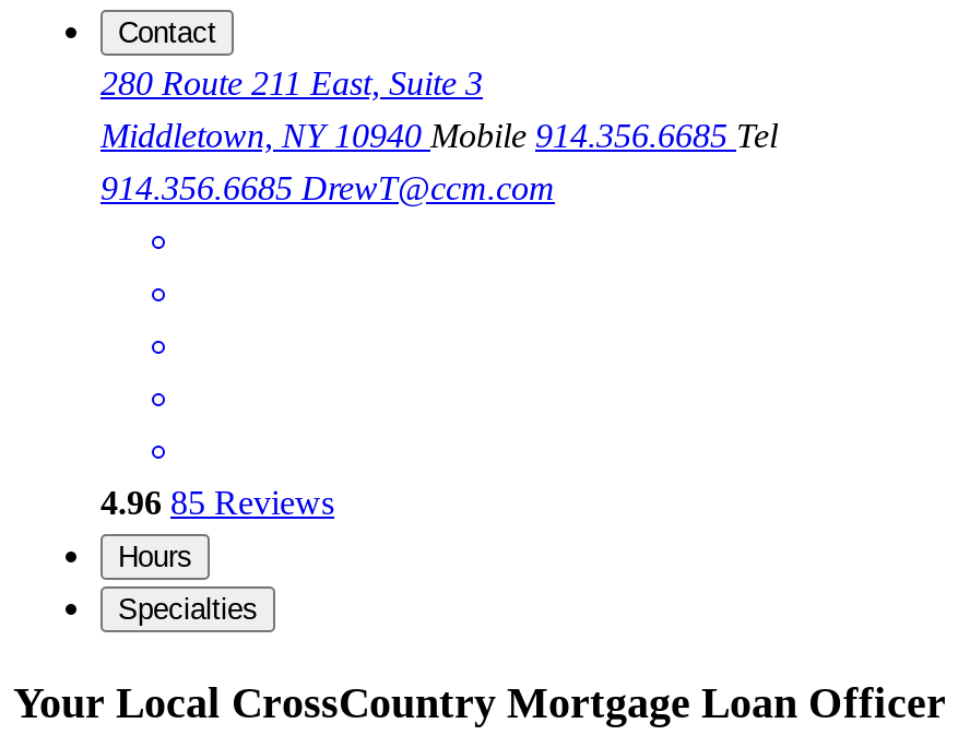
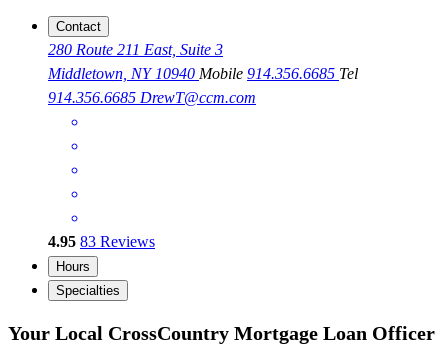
[100,484,334,521] 4.96 85 Reviews -> [48,233,155,250] 4.95 83 Reviews

